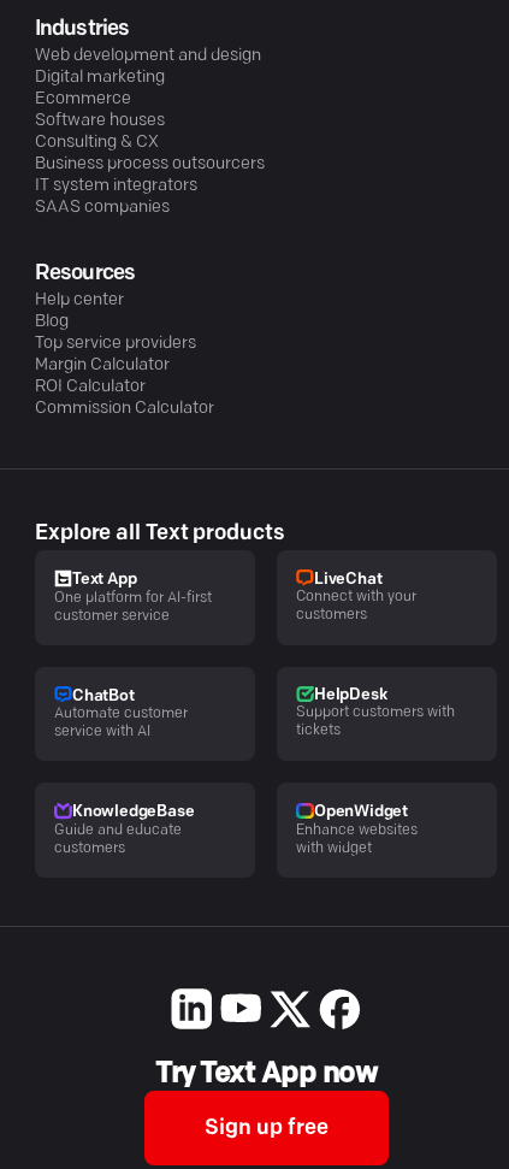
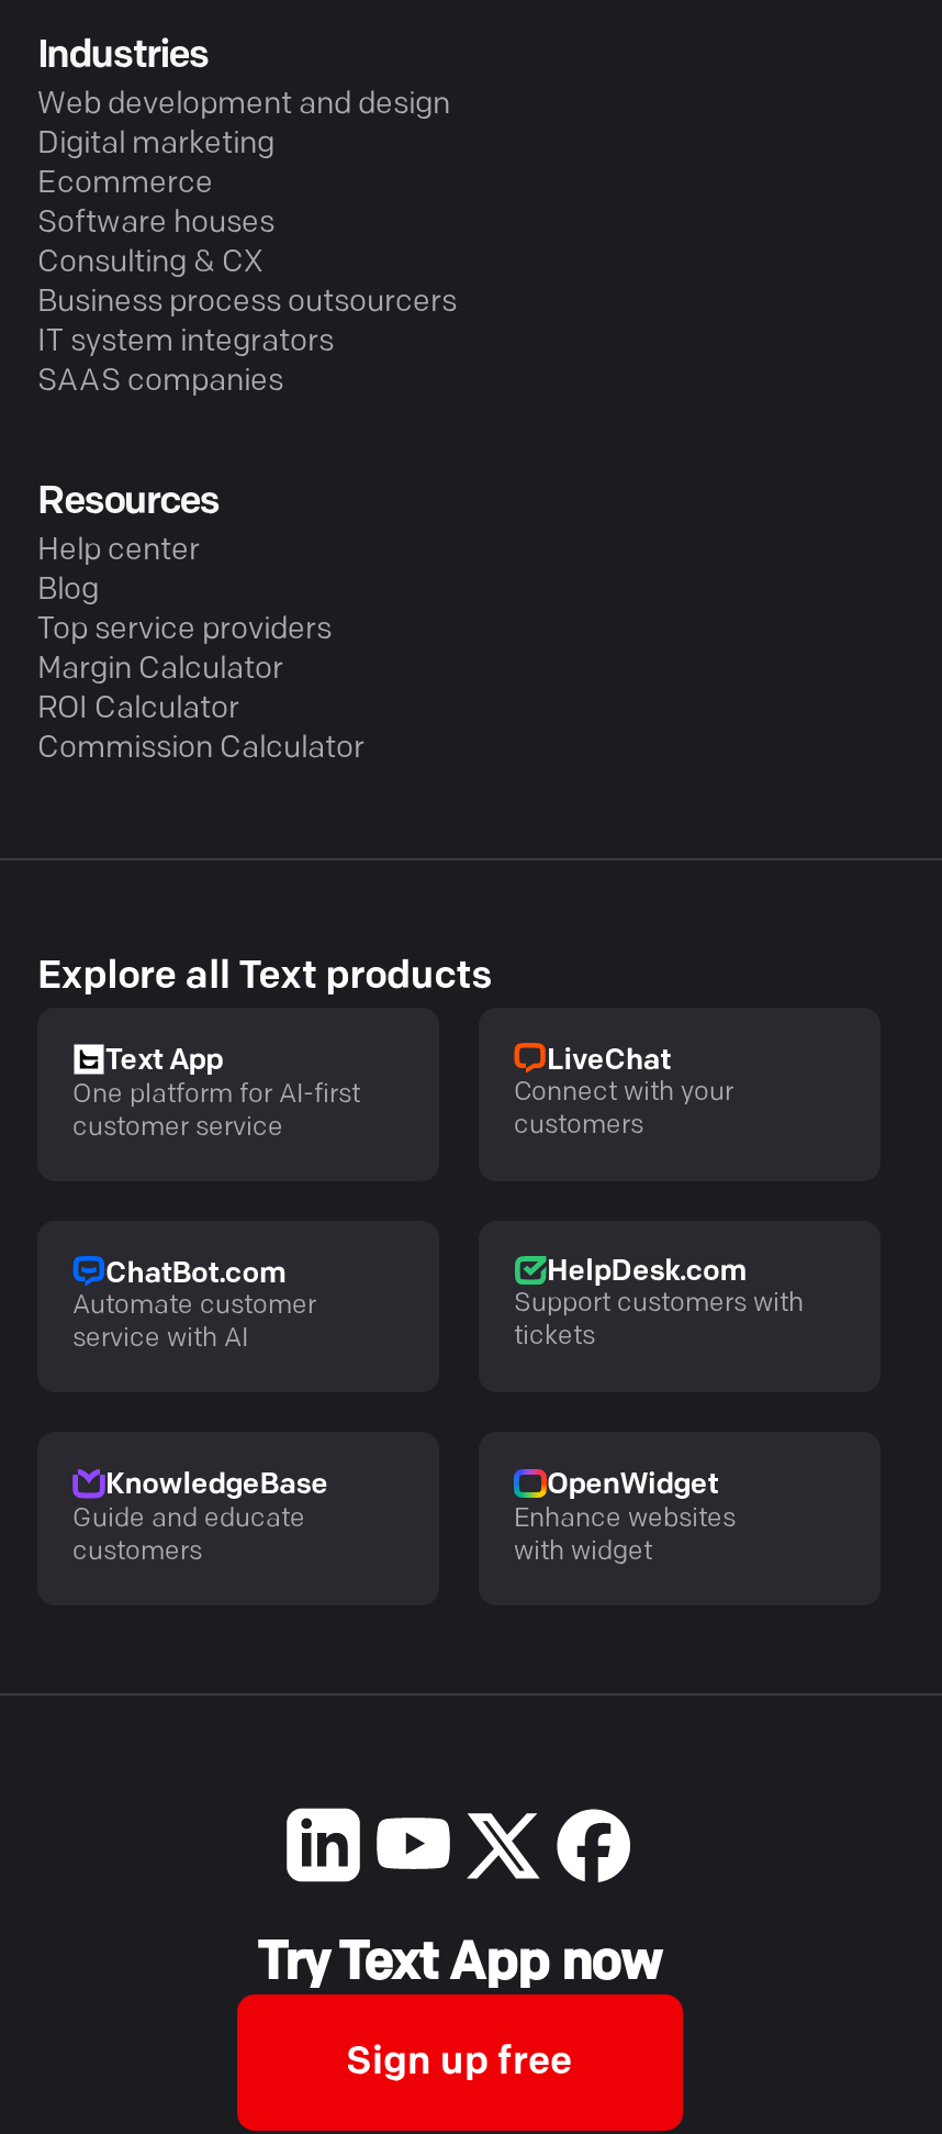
[72,688,134,704] ChatBot -> [105,1260,285,1288] ChatBot.com
[314,687,387,703] HelpDesk -> [547,1258,746,1286] HelpDesk.com

